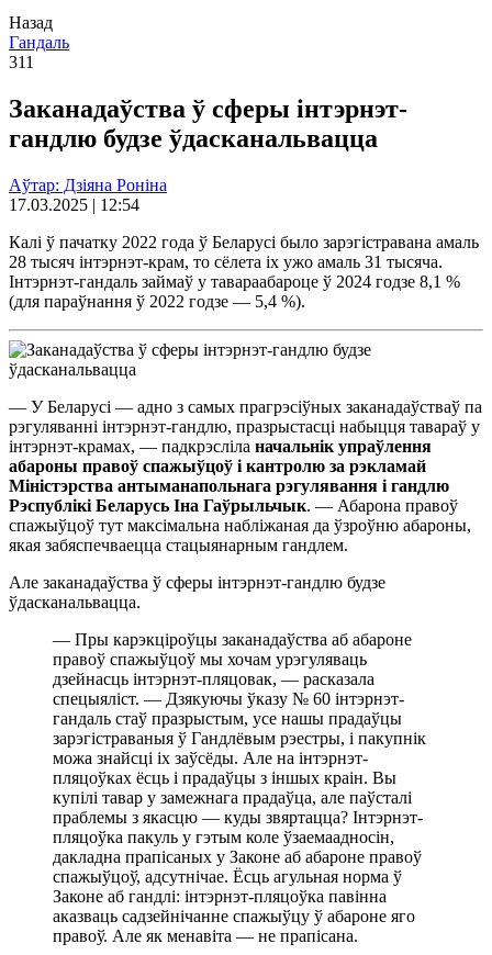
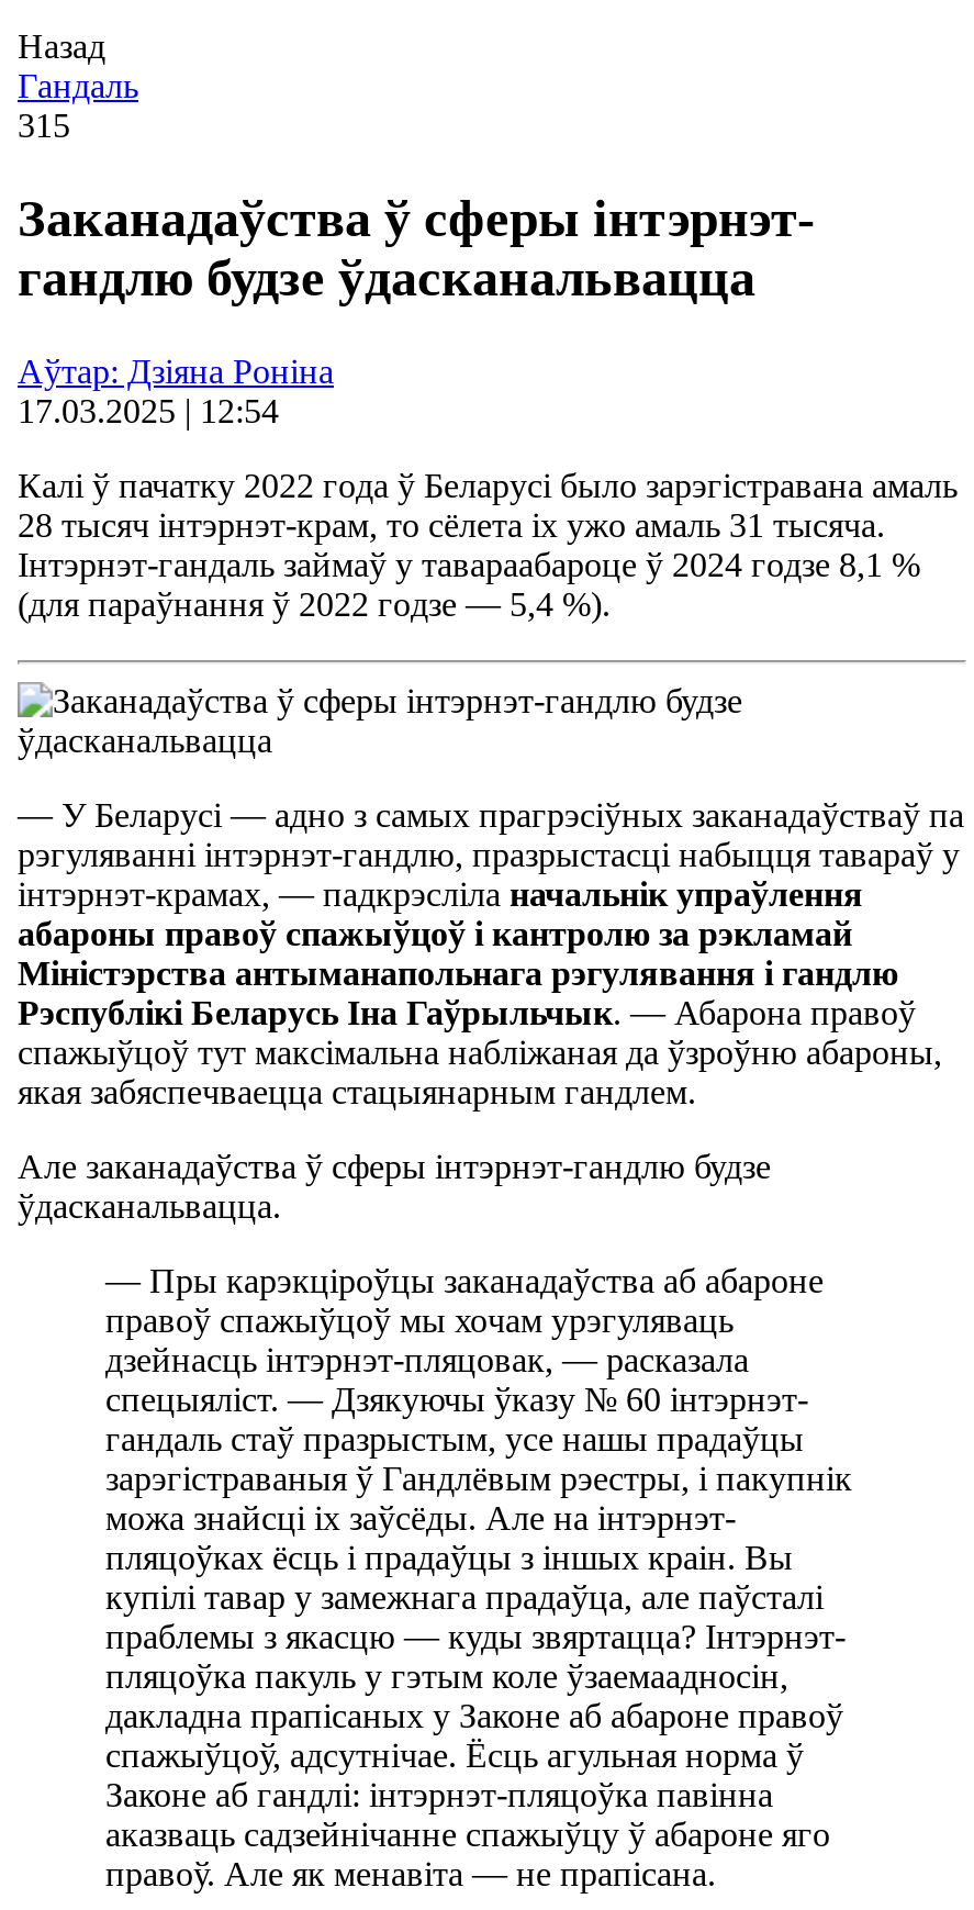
[9,53,34,71] 311 -> [18,106,70,144] 315

